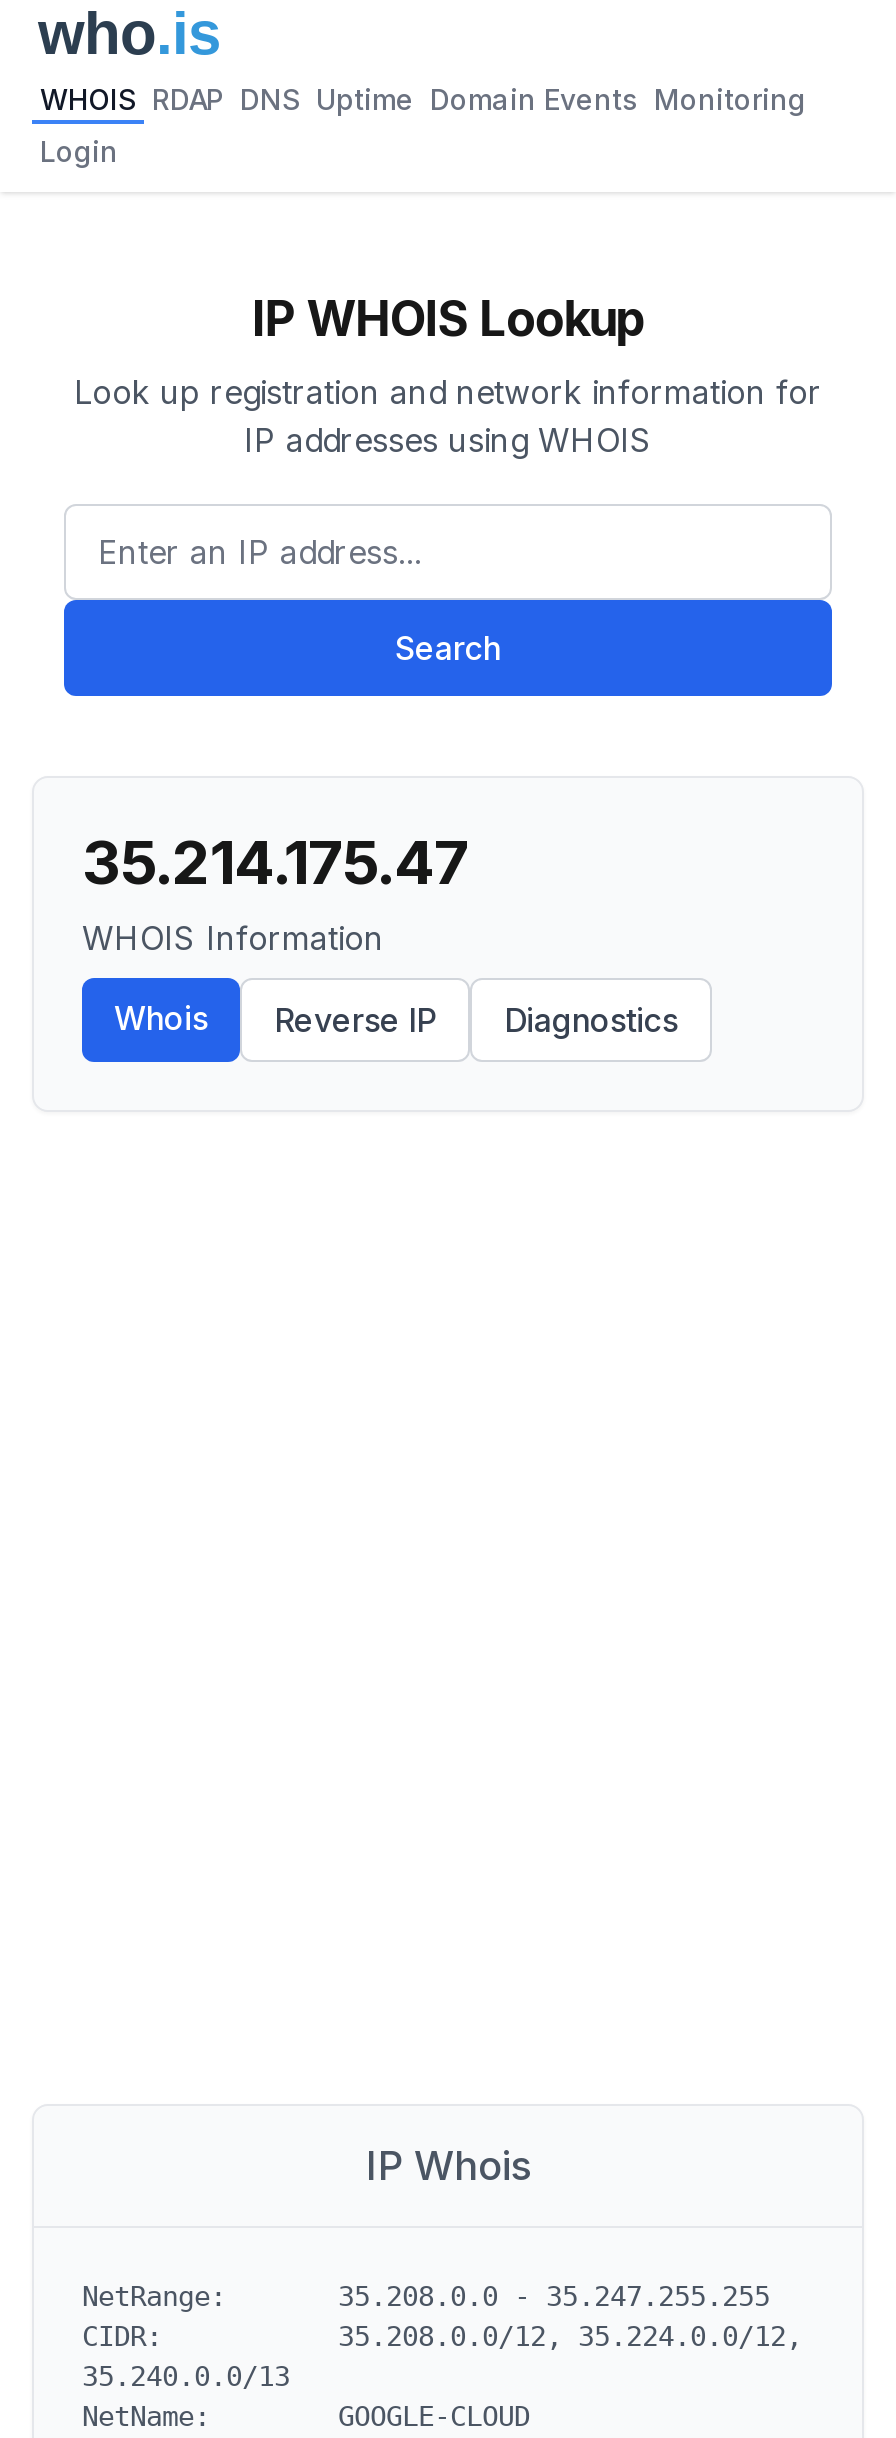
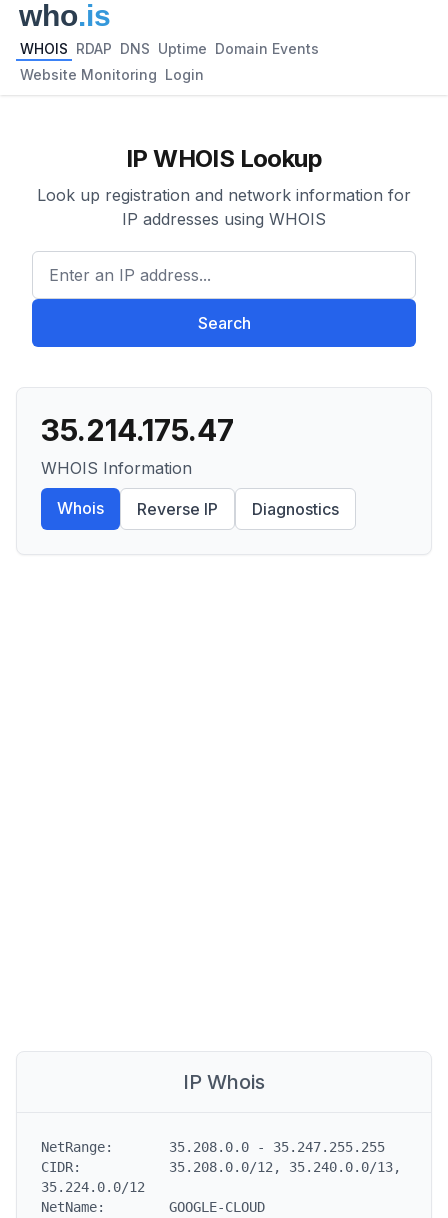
[40,82,806,116] WHOIS RDAP DNS Uptime Domain Events Monitoring -> [20,40,319,57] WHOIS RDAP DNS Uptime Domain Events
[40,134,118,168] Login -> [20,66,204,83] Website Monitoring Login
[82,2320,802,2352] CIDR: 35.208.0.0/12, 35.224.0.0/12, -> [41,1159,401,1175] CIDR: 35.208.0.0/12, 35.240.0.0/13,
[82,2360,290,2392] 35.240.0.0/13 -> [41,1179,145,1195] 35.224.0.0/12

